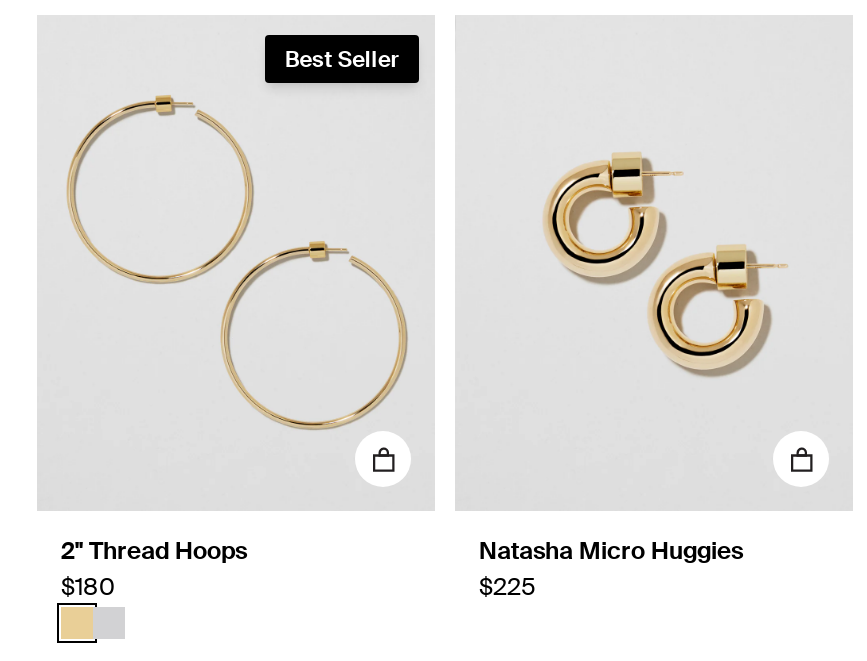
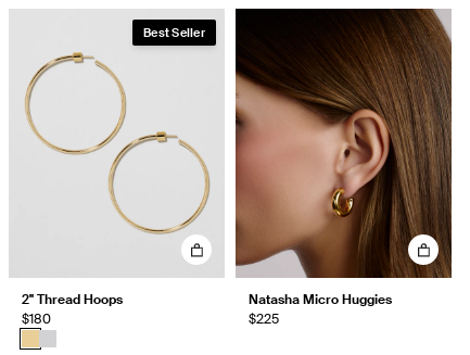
[455,15,853,511] [image] -> [234,8,453,279] [image]

